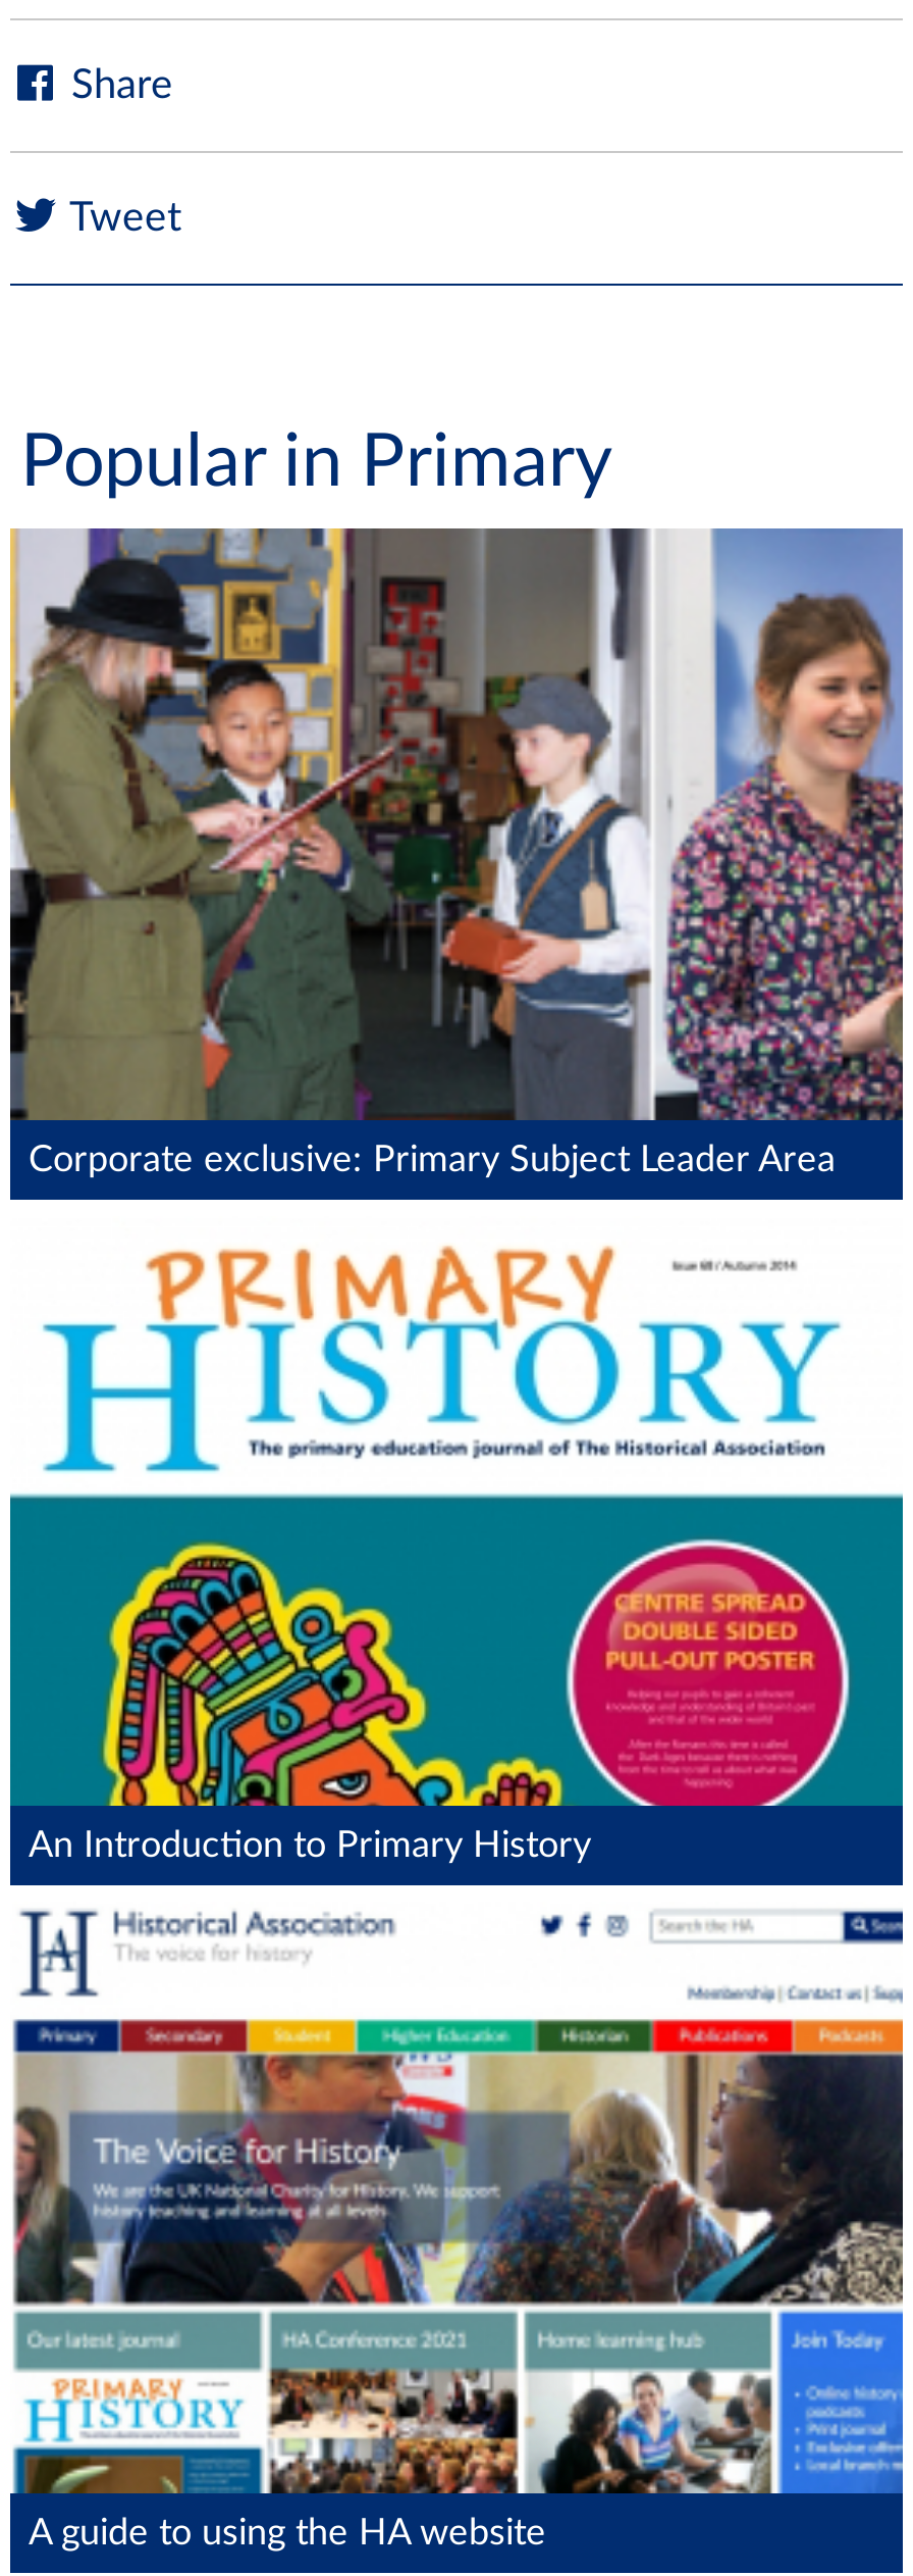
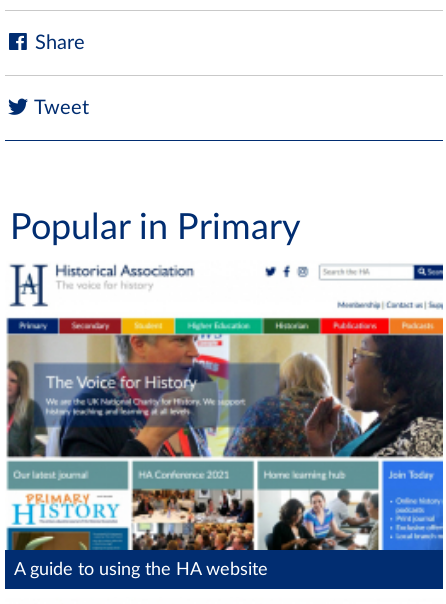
[8,526,905,1176] [image] | Corporate exclusive: Primary Subject Leader Area -> none
[41,1245,842,1473] [image] -> none
[8,1492,905,1887] [image] | An Introduction to Primary History -> none

